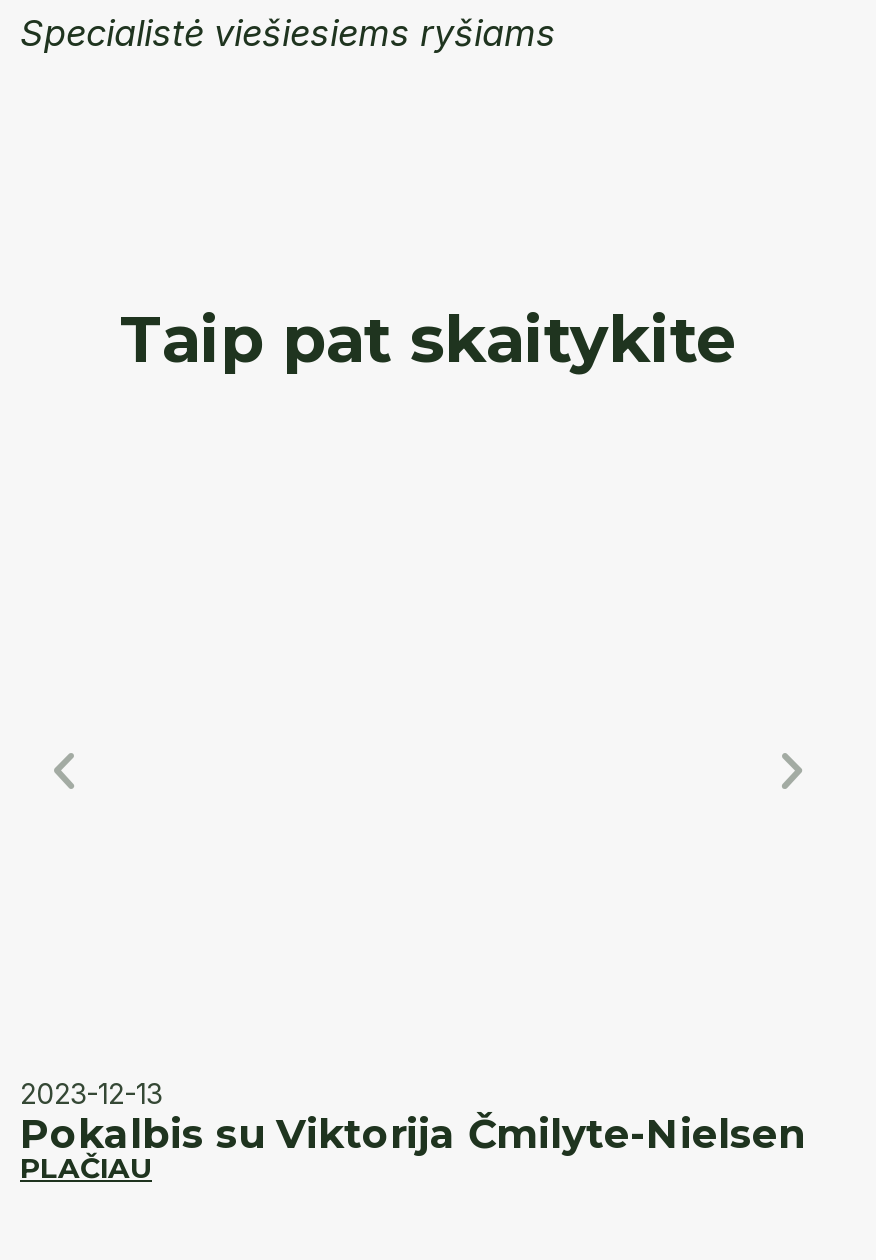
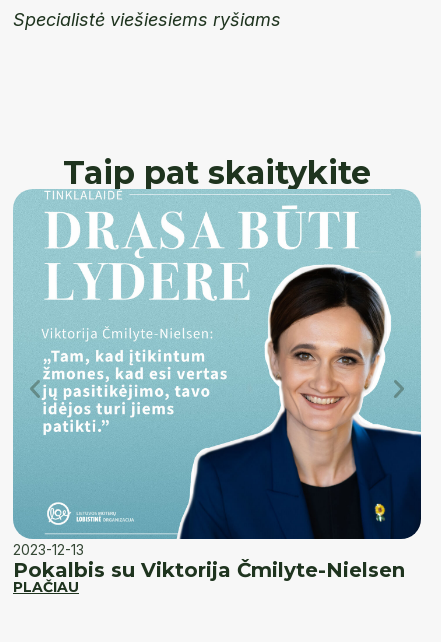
none -> [12,189,422,540] [image]

